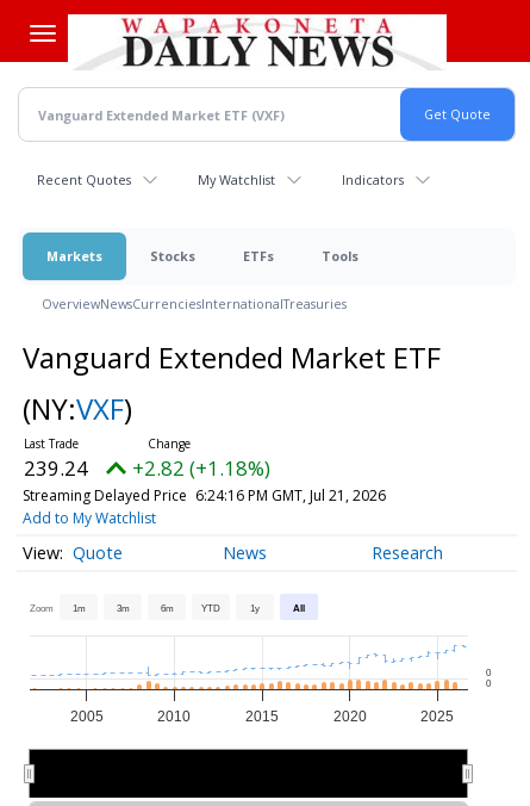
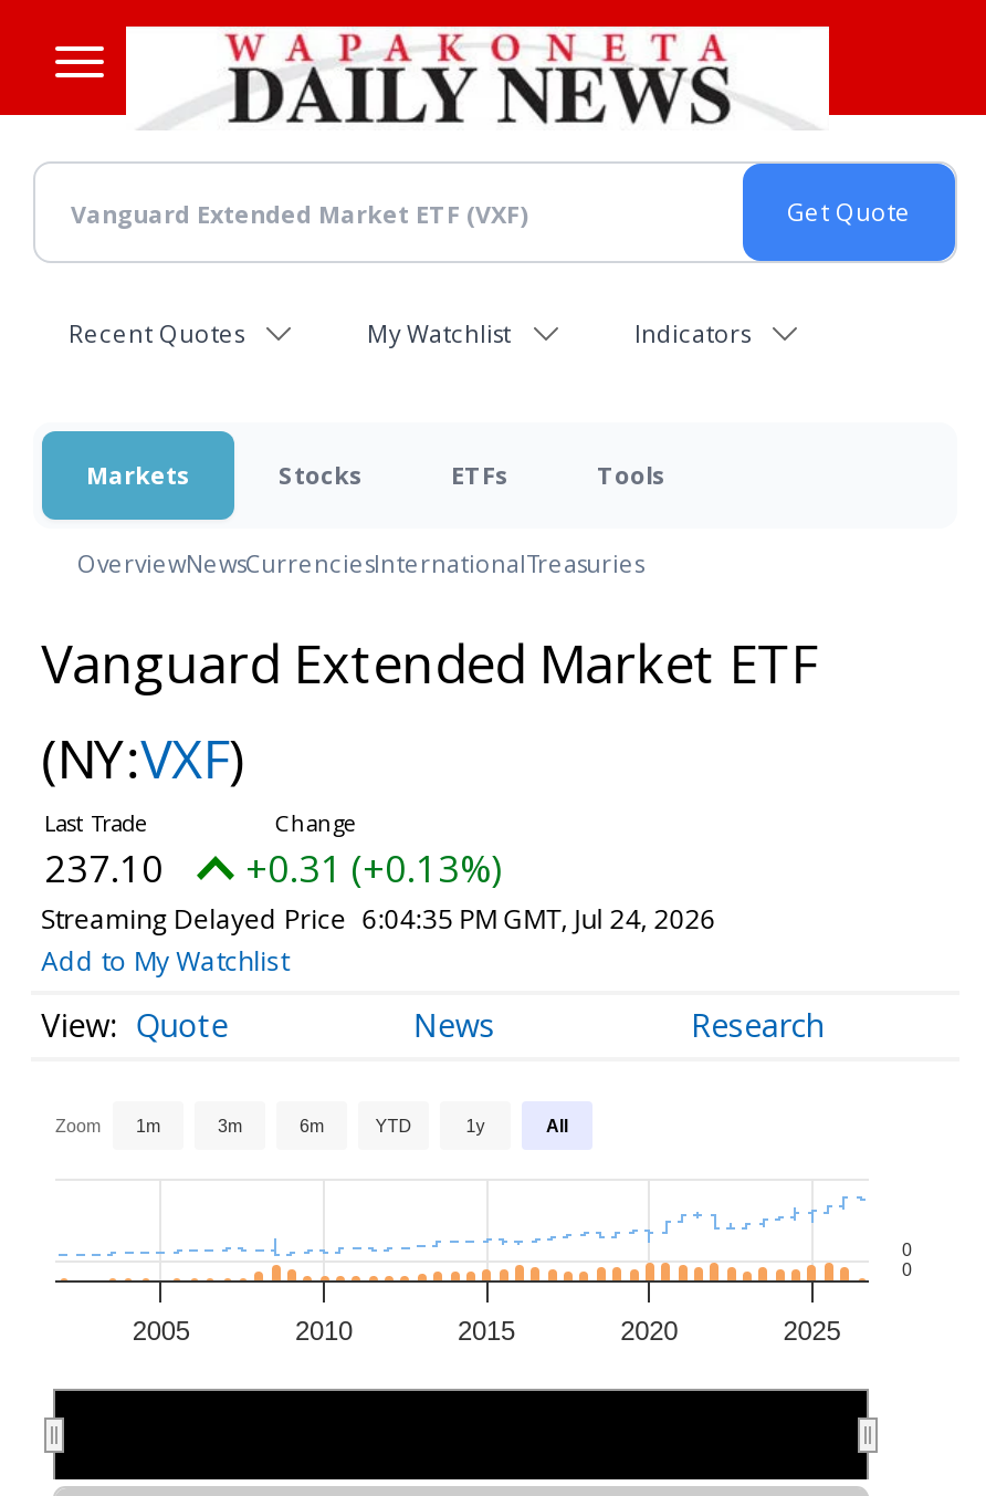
[24,454,88,482] 239.24 -> [44,843,164,893] 237.10
[132,454,270,482] +2.82 (+1.18%) -> [245,843,502,893] +0.31 (+0.13%)
[22,485,386,506] Streaming Delayed Price 6:24:16 PM GMT, Jul 21, 2026 -> [41,900,716,938] Streaming Delayed Price 6:04:35 PM GMT, Jul 24, 2026

